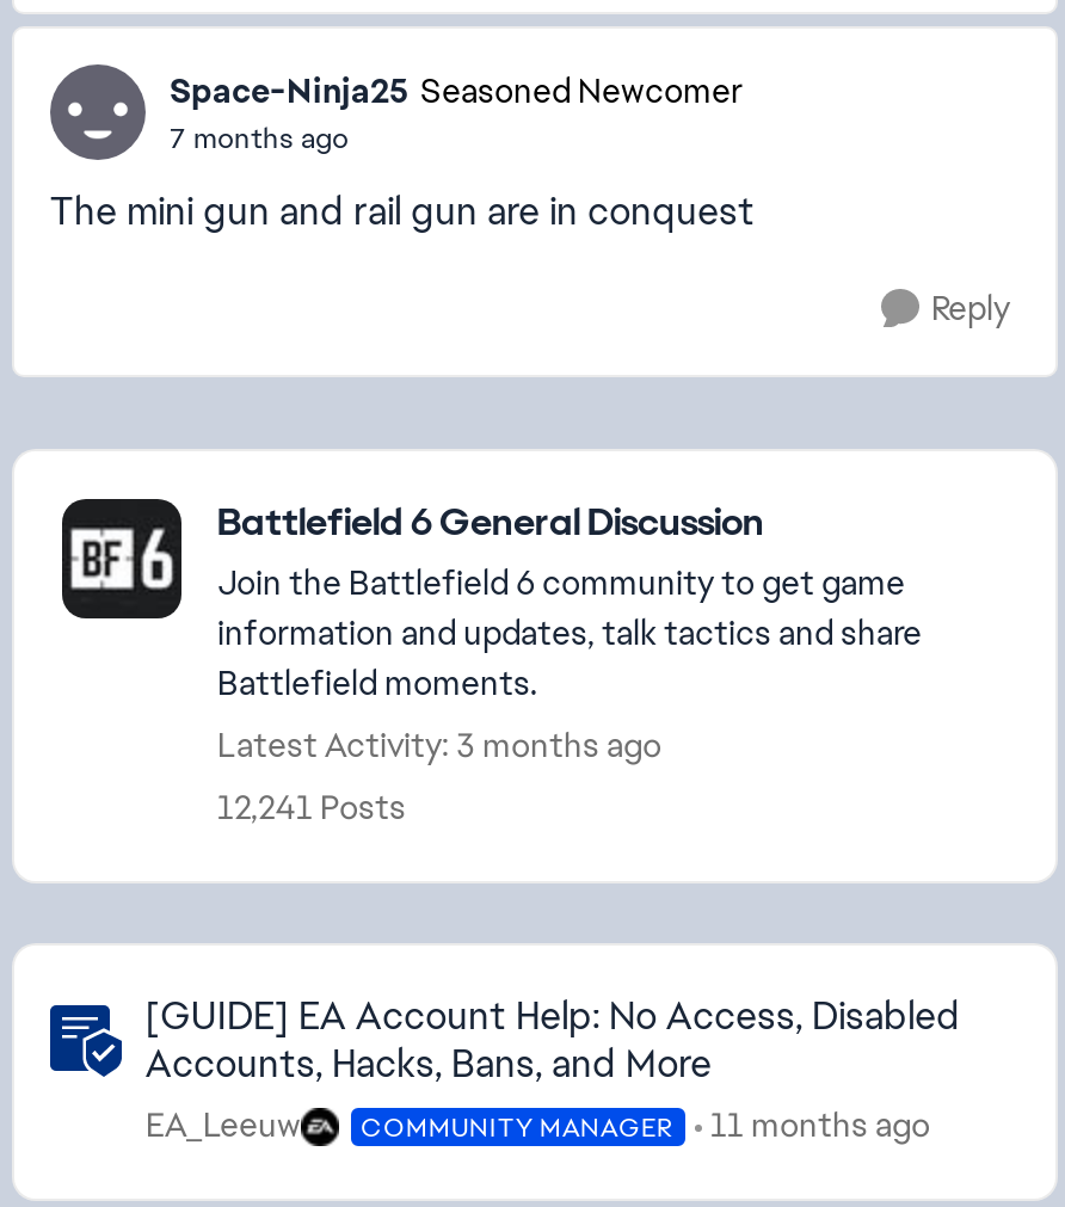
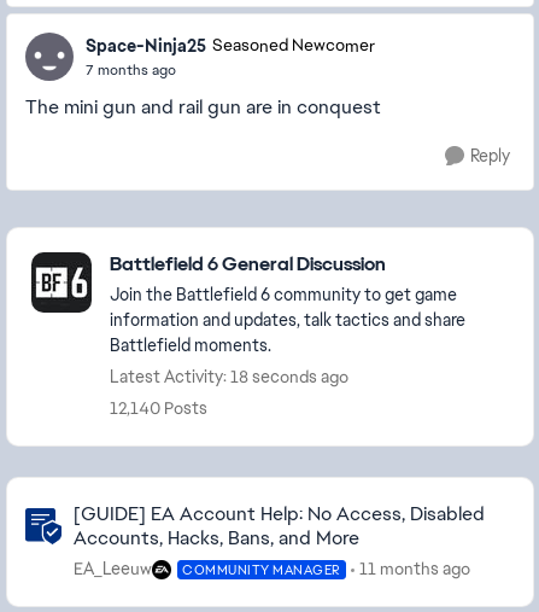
[217,723,661,766] Latest Activity: 3 months ago -> [110,366,348,387] Latest Activity: 18 seconds ago
[217,786,406,829] 12,241 Posts -> [110,397,207,419] 12,140 Posts

